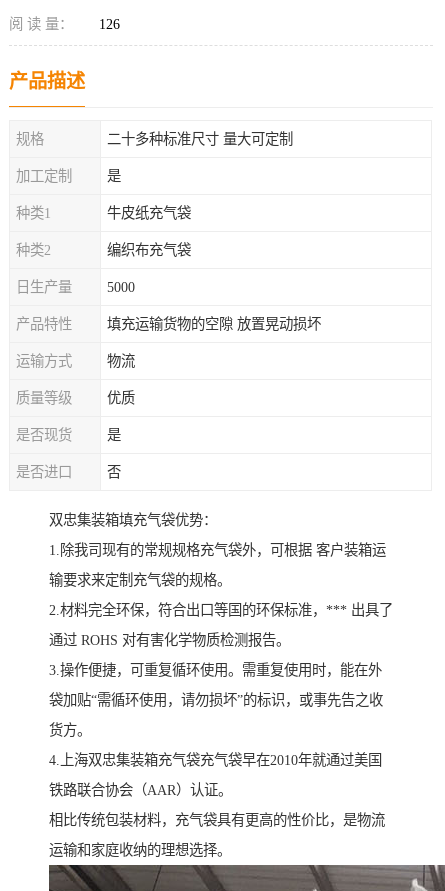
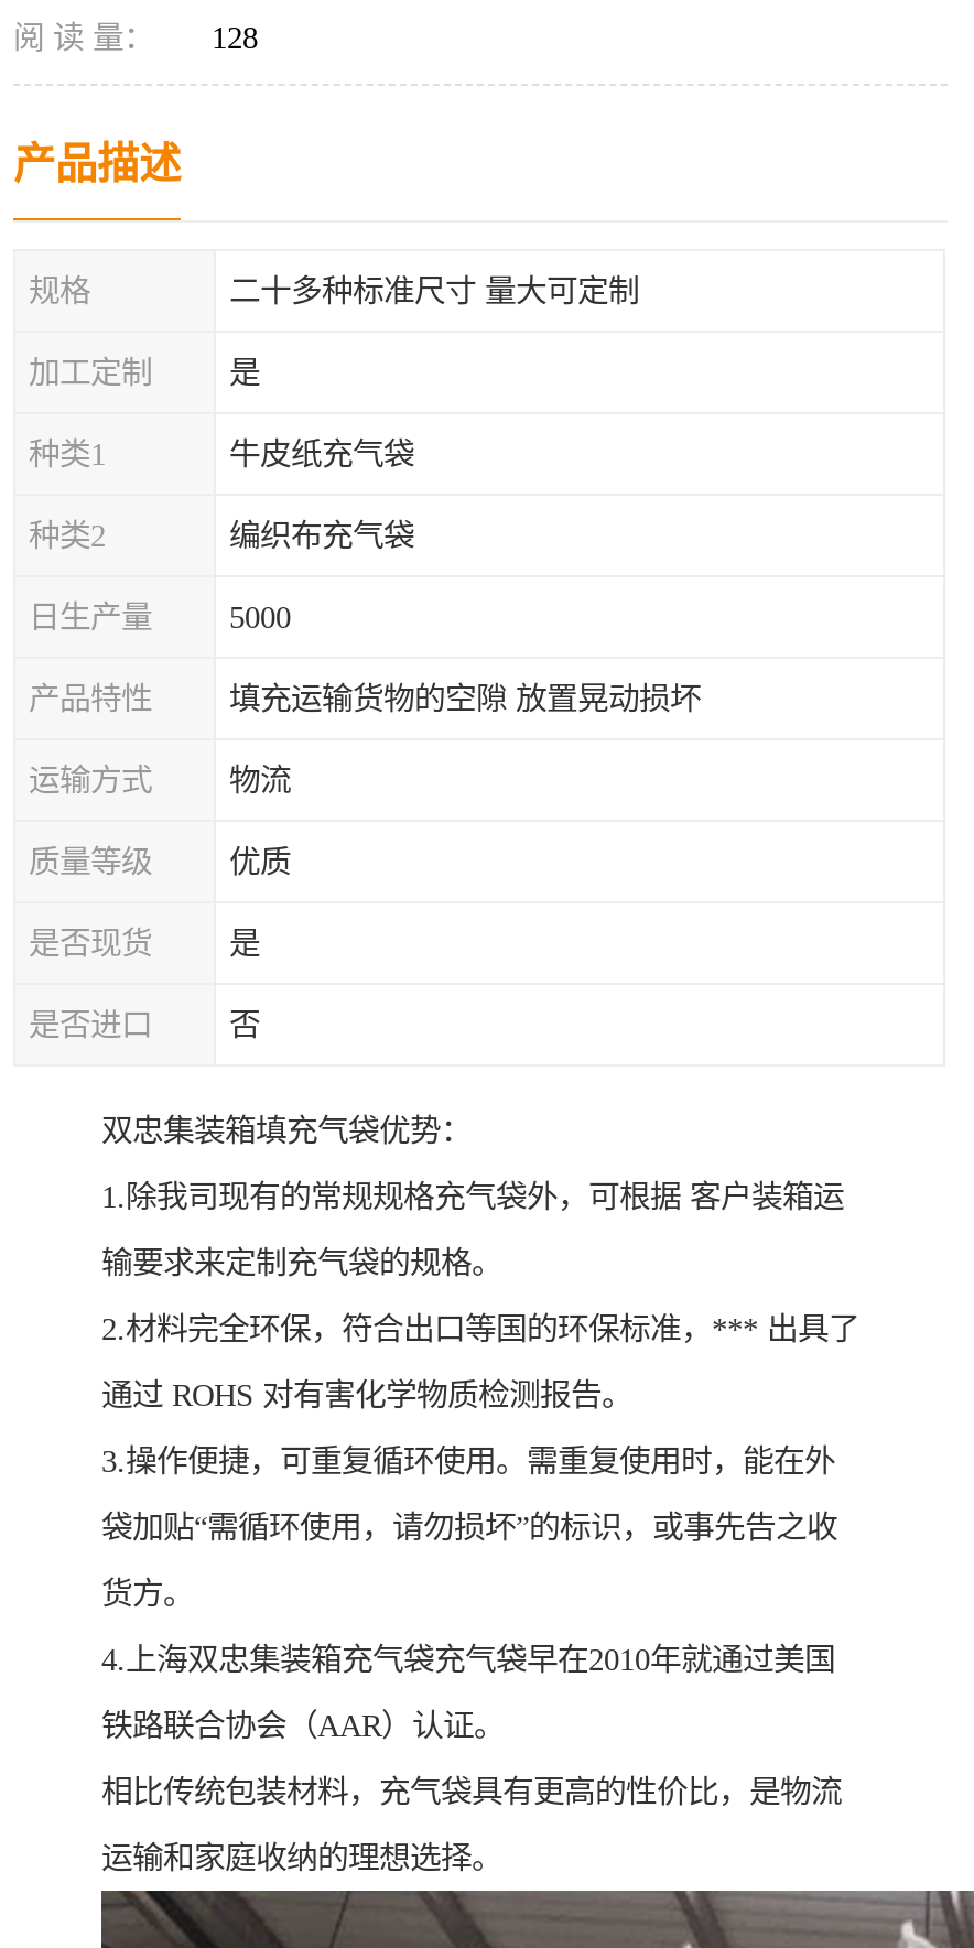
[9,16,120,32] 阅 读 量： 126 -> [13,20,258,55] 阅 读 量： 128

